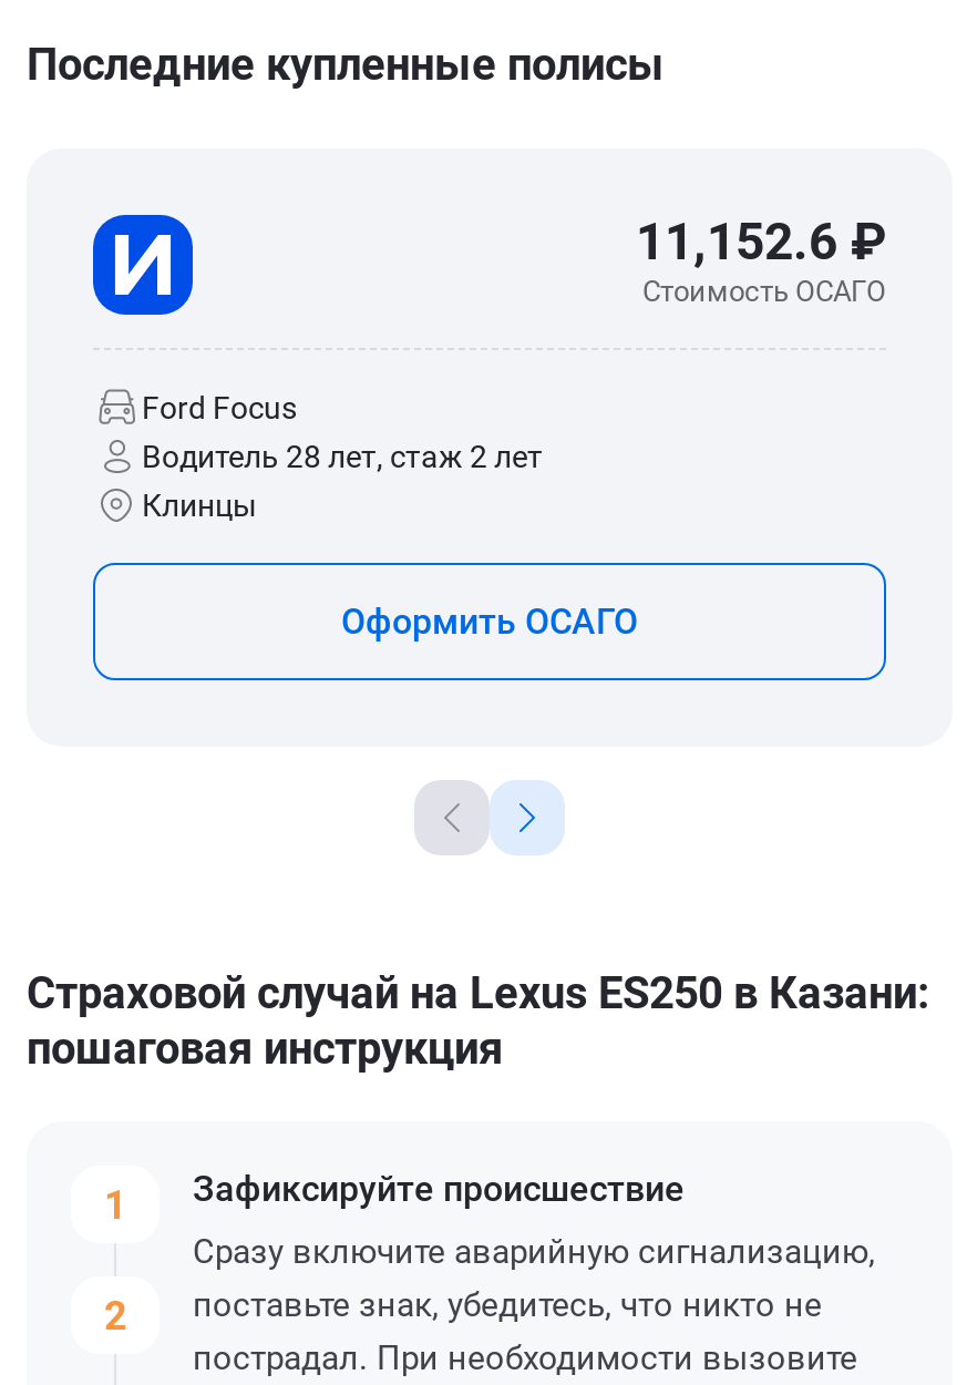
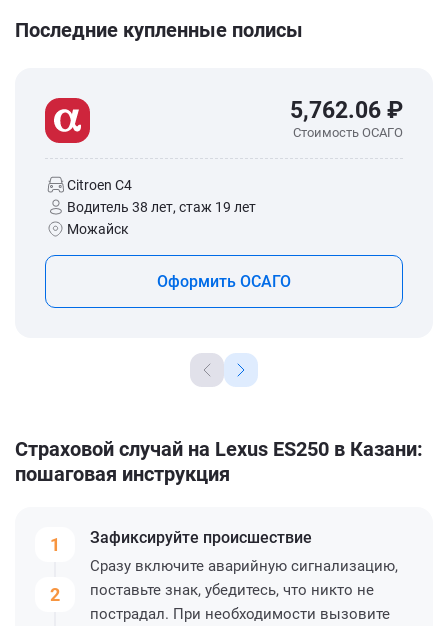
[91,213,543,523] [image] | Ford Focus | Водитель 28 лет, стаж 2 лет | Клинцы -> [44,97,256,237] [image] | Citroen C4 | Водитель 38 лет, стаж 19 лет | Можайск
[636,212,886,272] 11,152.6 ₽ -> [290,97,403,124] 5,762.06 ₽

